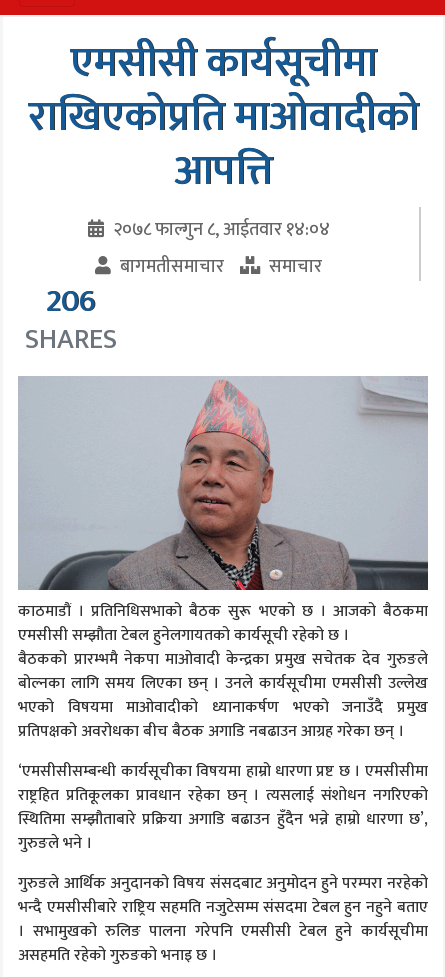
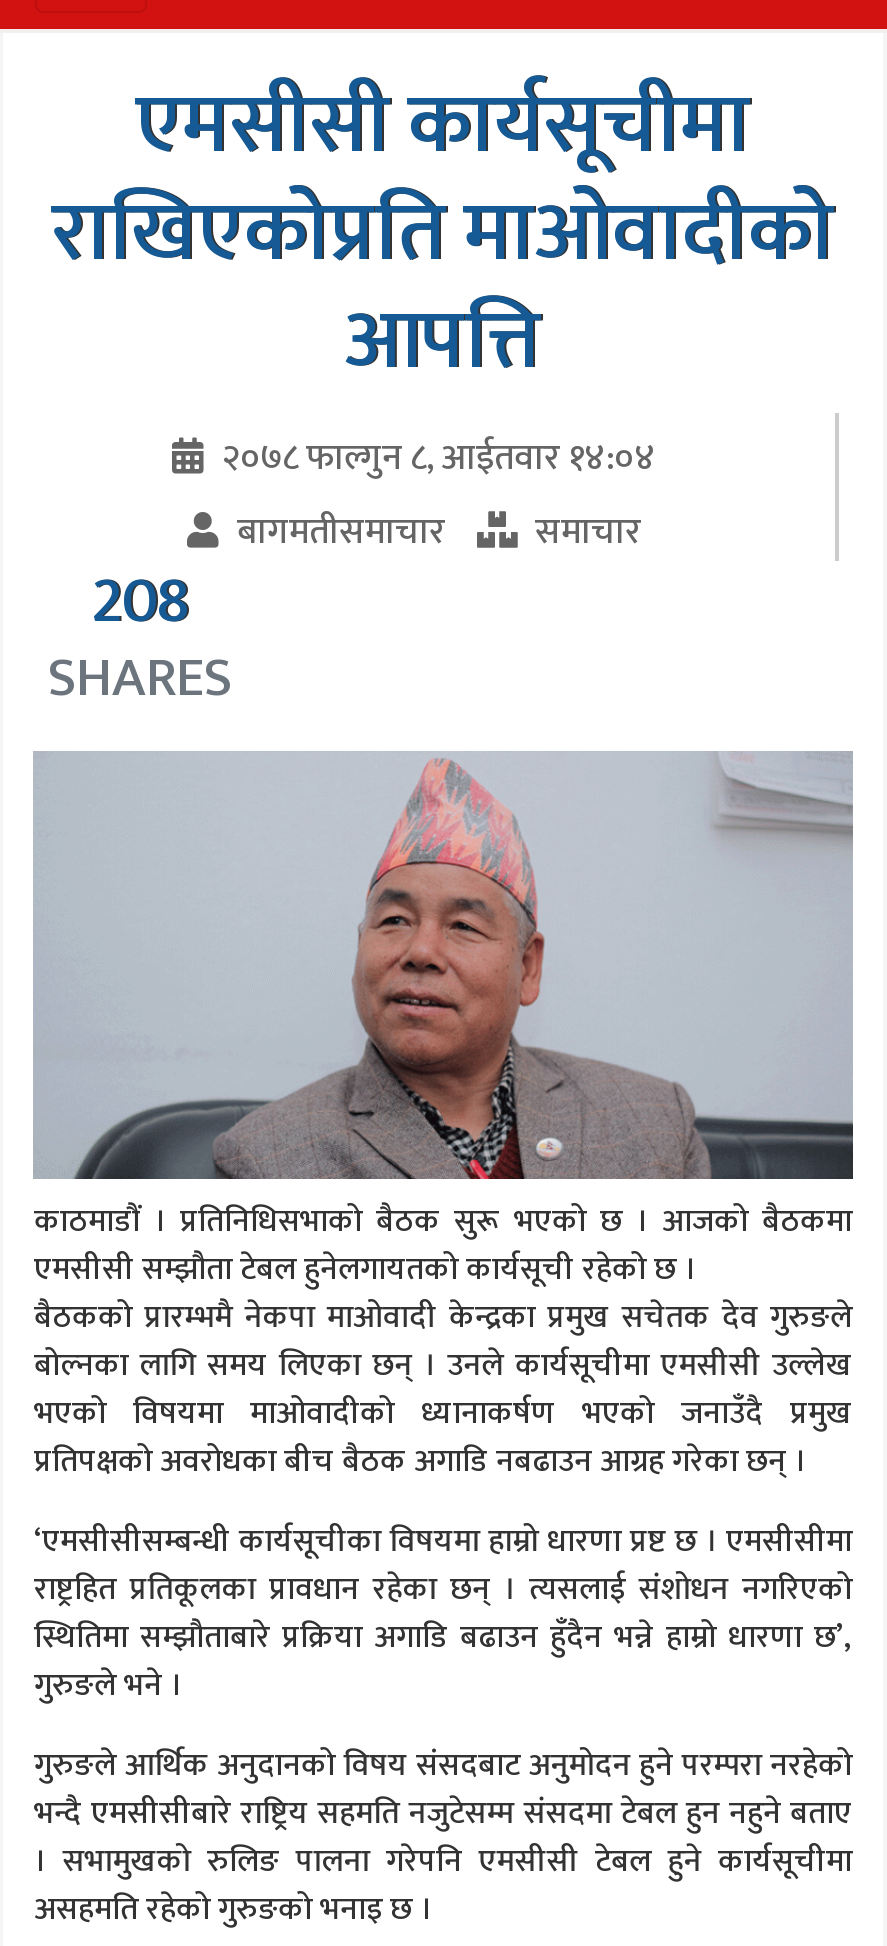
[46,275,96,328] 206 -> [91,548,189,654] 208

